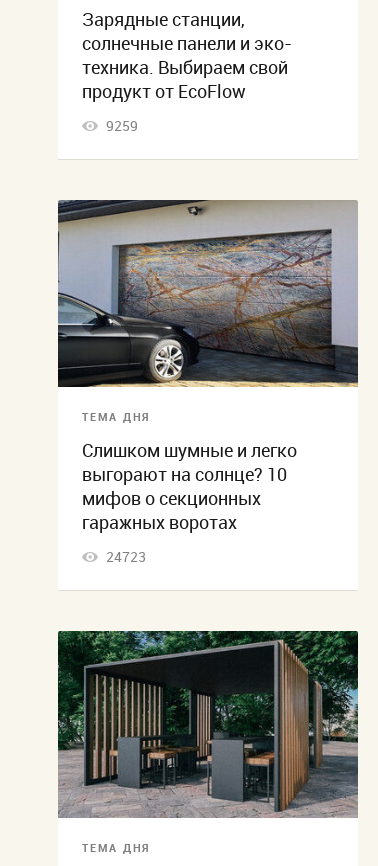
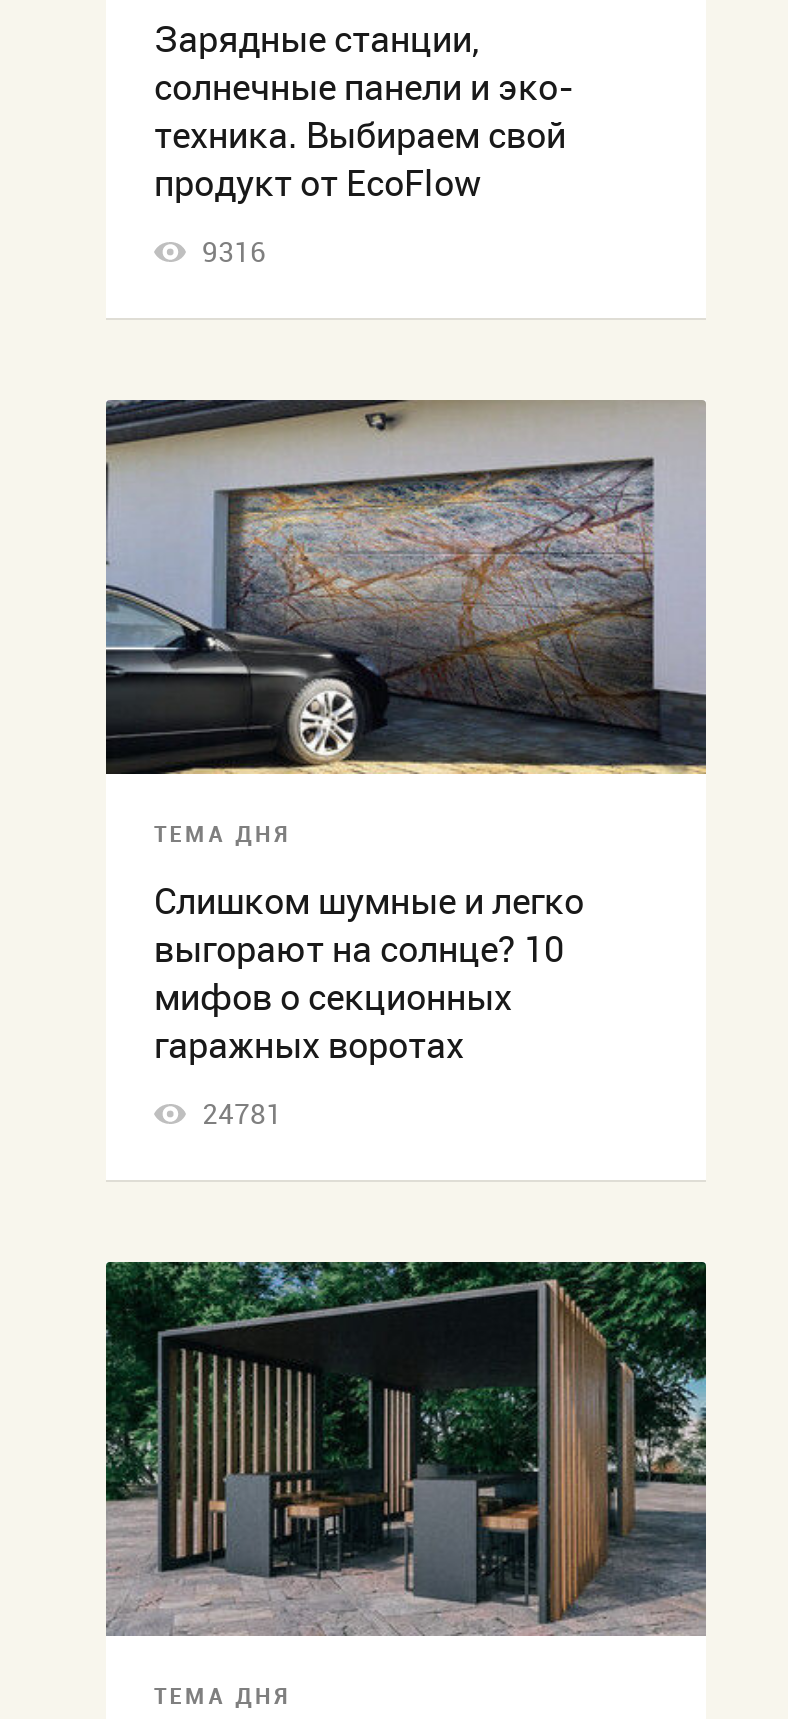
[106,118,138,134] 9259 -> [202,236,266,268] 9316
[106,549,146,565] 24723 -> [202,1098,282,1130] 24781

